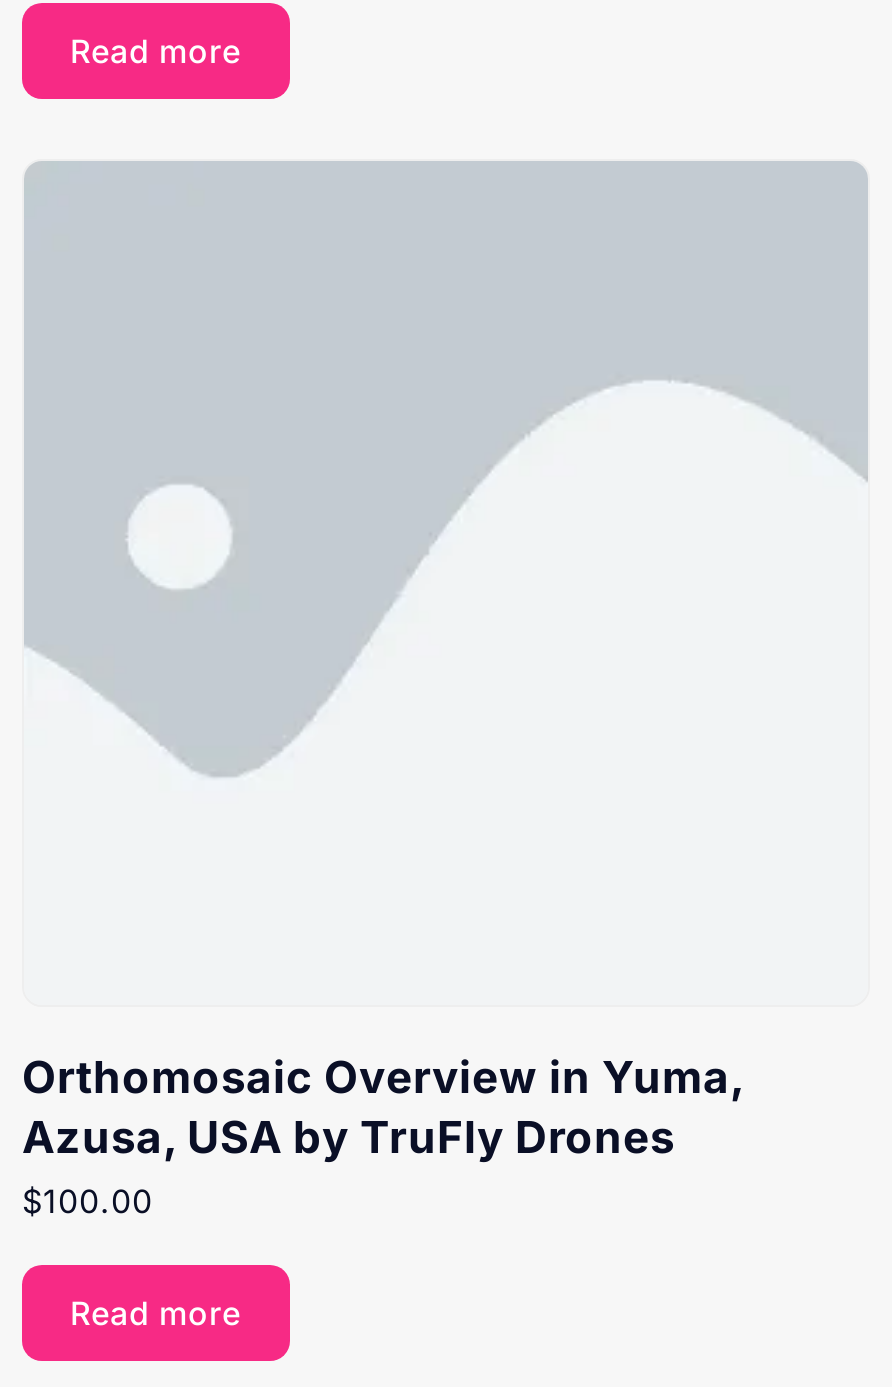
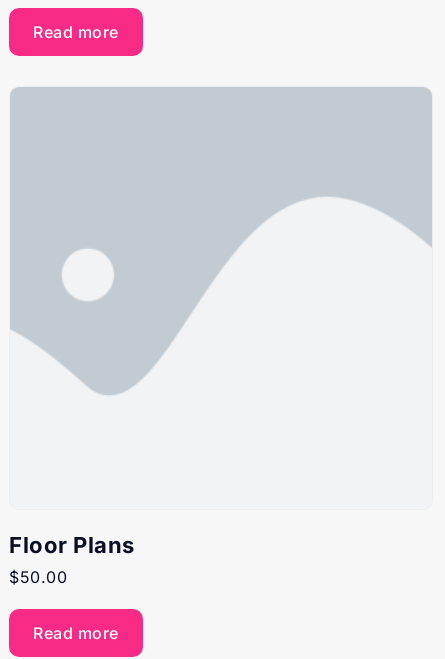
[22,1051,743,1221] Orthomosaic Overview in Yuma, | Azusa, USA by TruFly Drones | $100.00 -> [9,532,134,587] Floor Plans | $50.00

